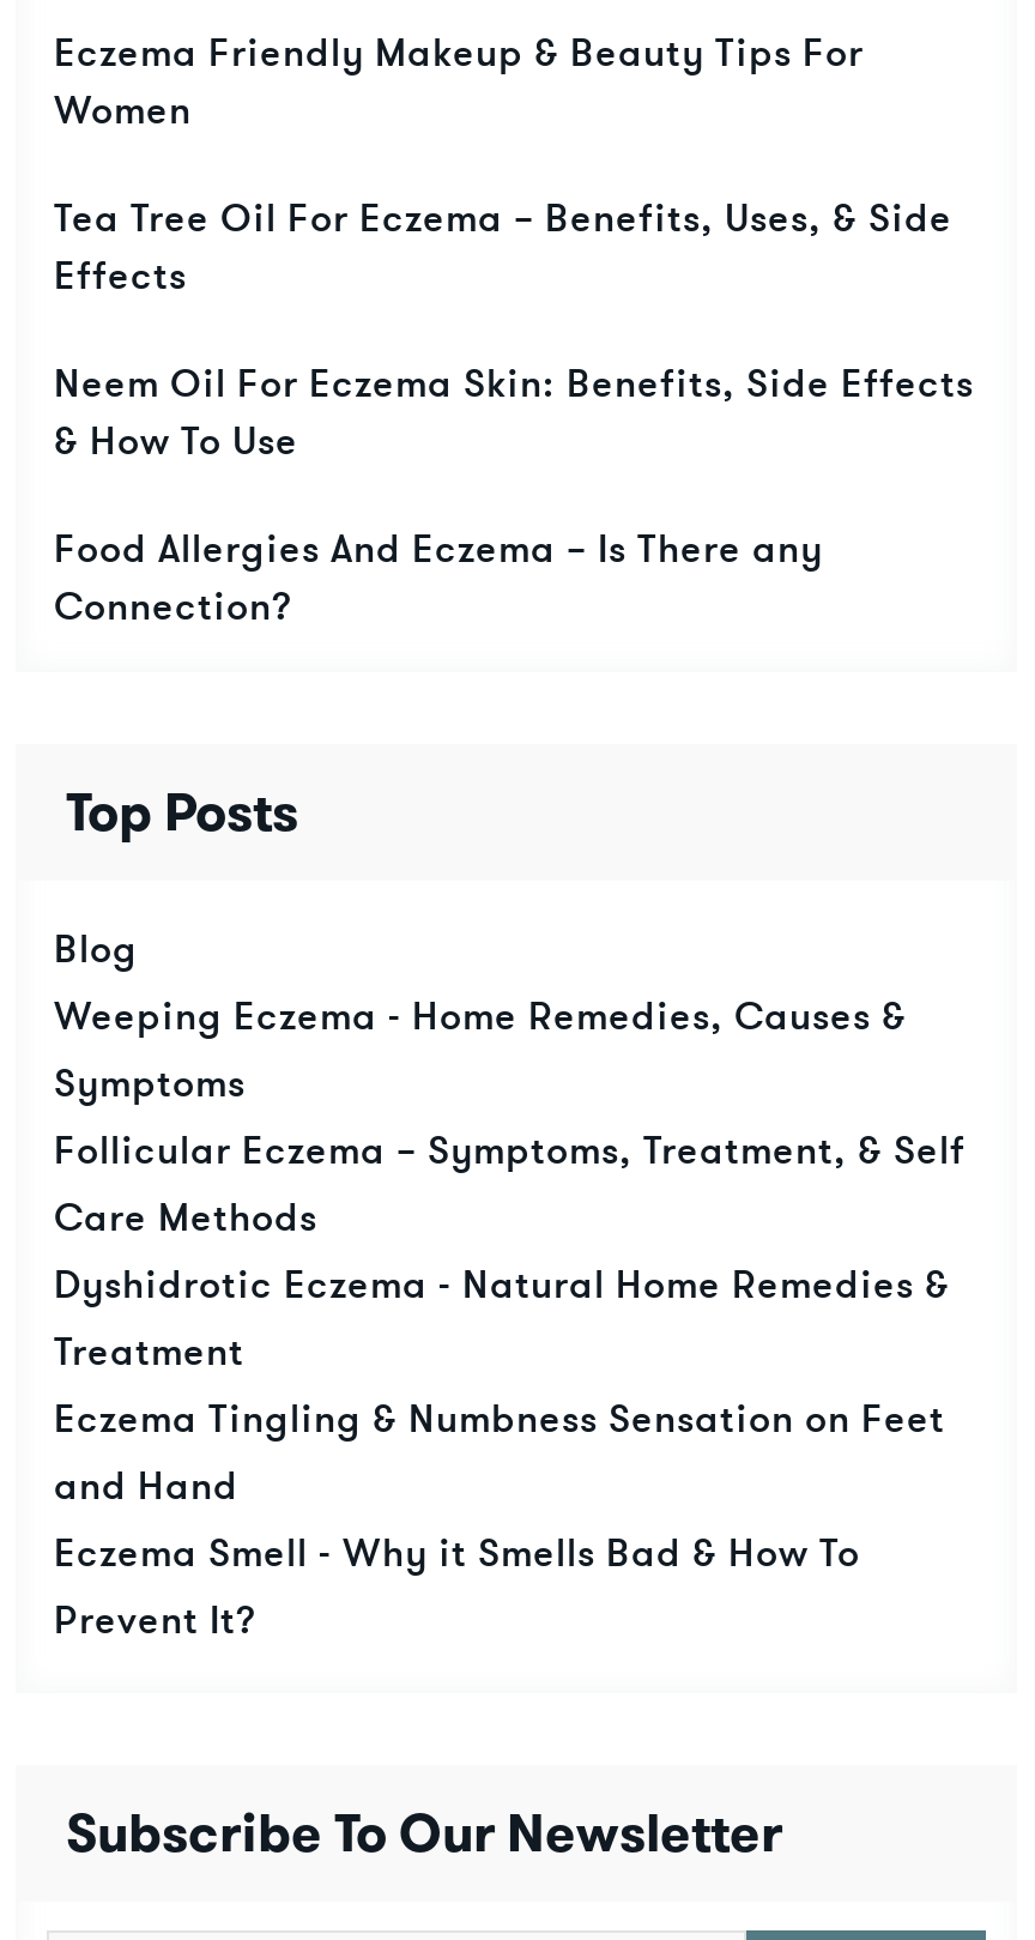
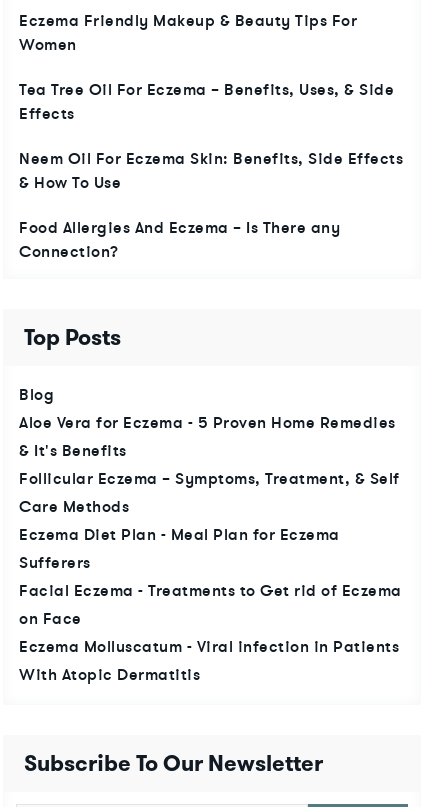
[54,990,907,1106] Weeping Eczema - Home Remedies, Causes & | Symptoms -> [19,412,395,460] Aloe Vera for Eczema - 5 Proven Home Remedies | & It's Benefits
[54,1259,950,1642] Dyshidrotic Eczema - Natural Home Remedies & | Treatment | Eczema Tingling & Numbness Sensation on Feet | and Hand | Eczema Smell - Why it Smells Bad & How To | Prevent It? -> [19,524,401,684] Eczema Diet Plan - Meal Plan for Eczema | Sufferers | Facial Eczema - Treatments to Get rid of Eczema | on Face | Eczema Molluscatum - Viral infection in Patients | With Atopic Dermatitis

